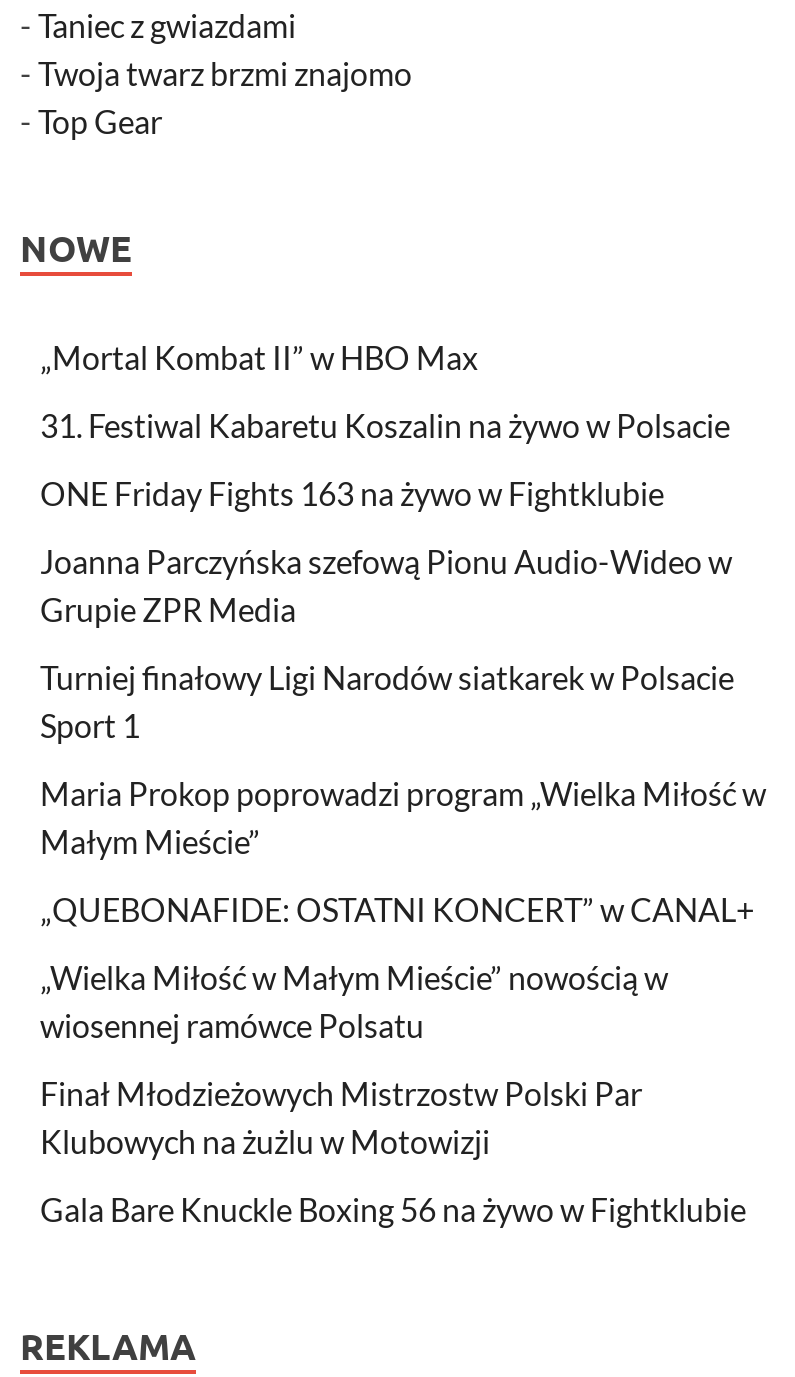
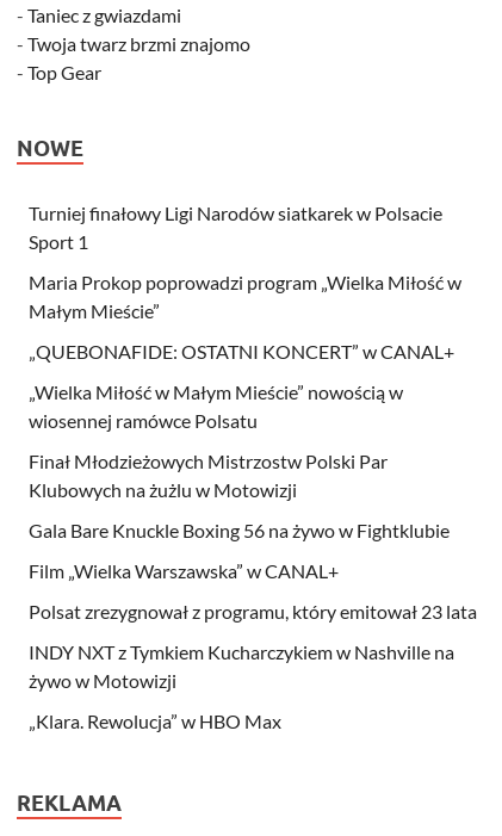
[40,338,732,628] „Mortal Kombat II” w HBO Max | 31. Festiwal Kabaretu Koszalin na żywo w Polsacie | ONE Friday Fights 163 na żywo w Fightklubie | Joanna Parczyńska szefową Pionu Audio-Wideo w | Grupie ZPR Media -> none
moved [40,658,766,1228] -> [29,201,461,541]: Turniej finałowy Ligi Narodów siatkarek w Polsacie | Sport 1 | Maria Prokop poprowadzi program „Wielka Miłość w | ... | Klubowych na żużlu w Motowizji | Gala Bare Knuckle Boxing 56 na żywo w Fightklubie
none -> [29,559,477,732] Film „Wielka Warszawska” w CANAL+ | Polsat zrezygnował z programu, który emitował 23 lata | INDY NXT z Tymkiem Kucharczykiem w Nashville na | żywo w Motowizji | „Klara. Rewolucja” w HBO Max

